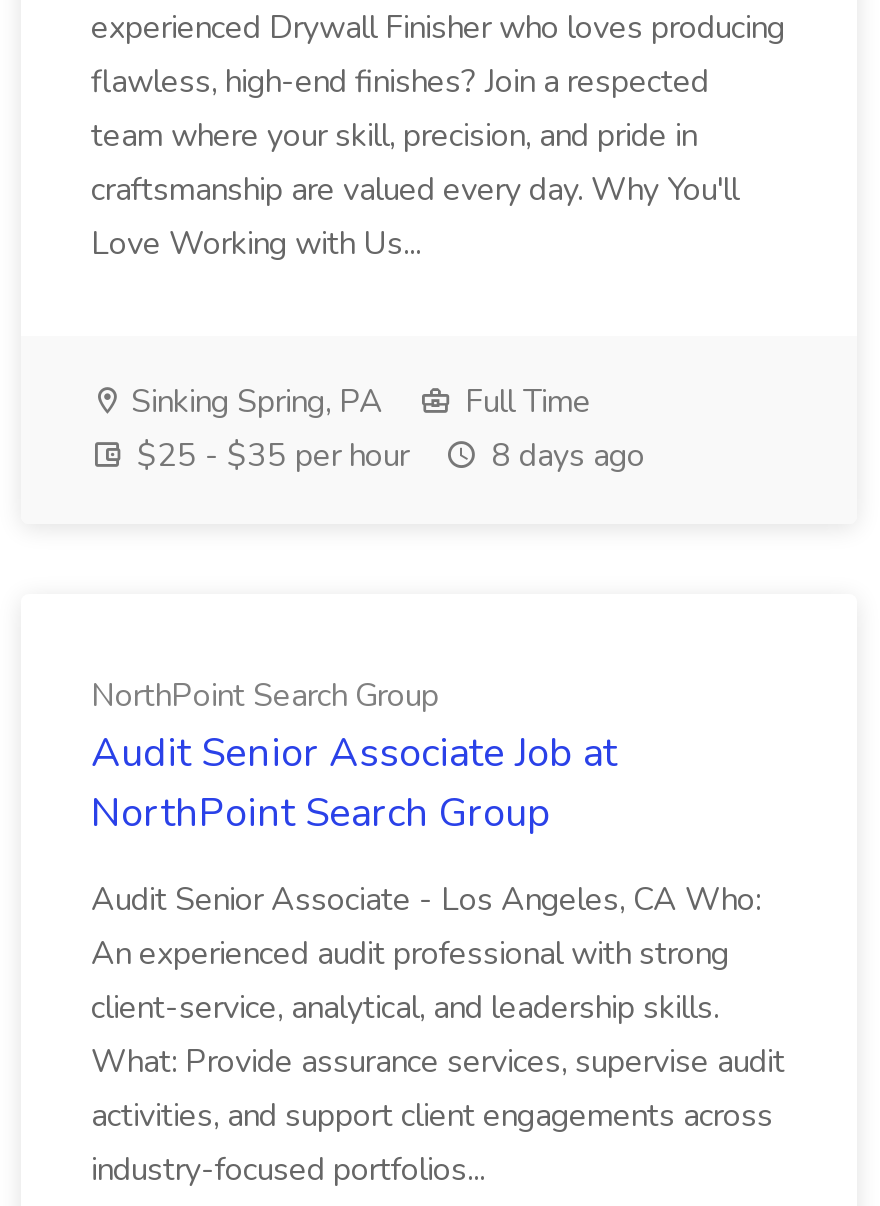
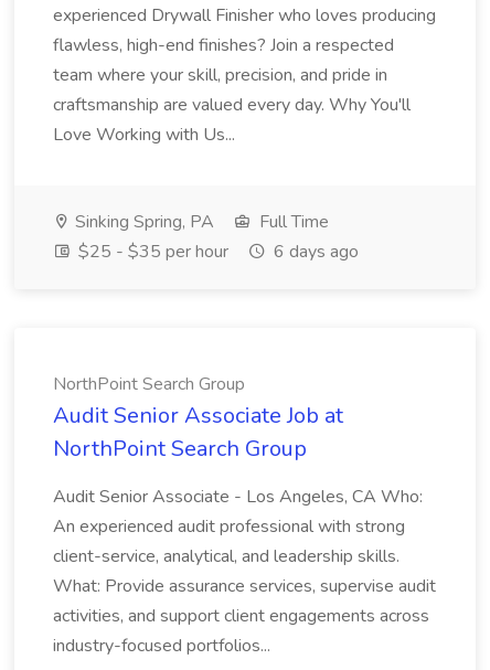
[129,434,645,478] $25 - $35 per hour 8 days ago -> [74,240,359,264] $25 - $35 per hour 6 days ago

